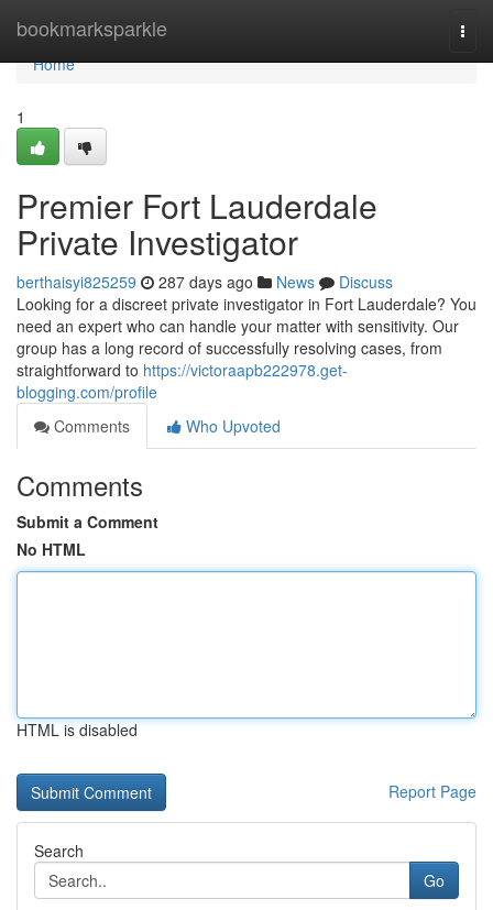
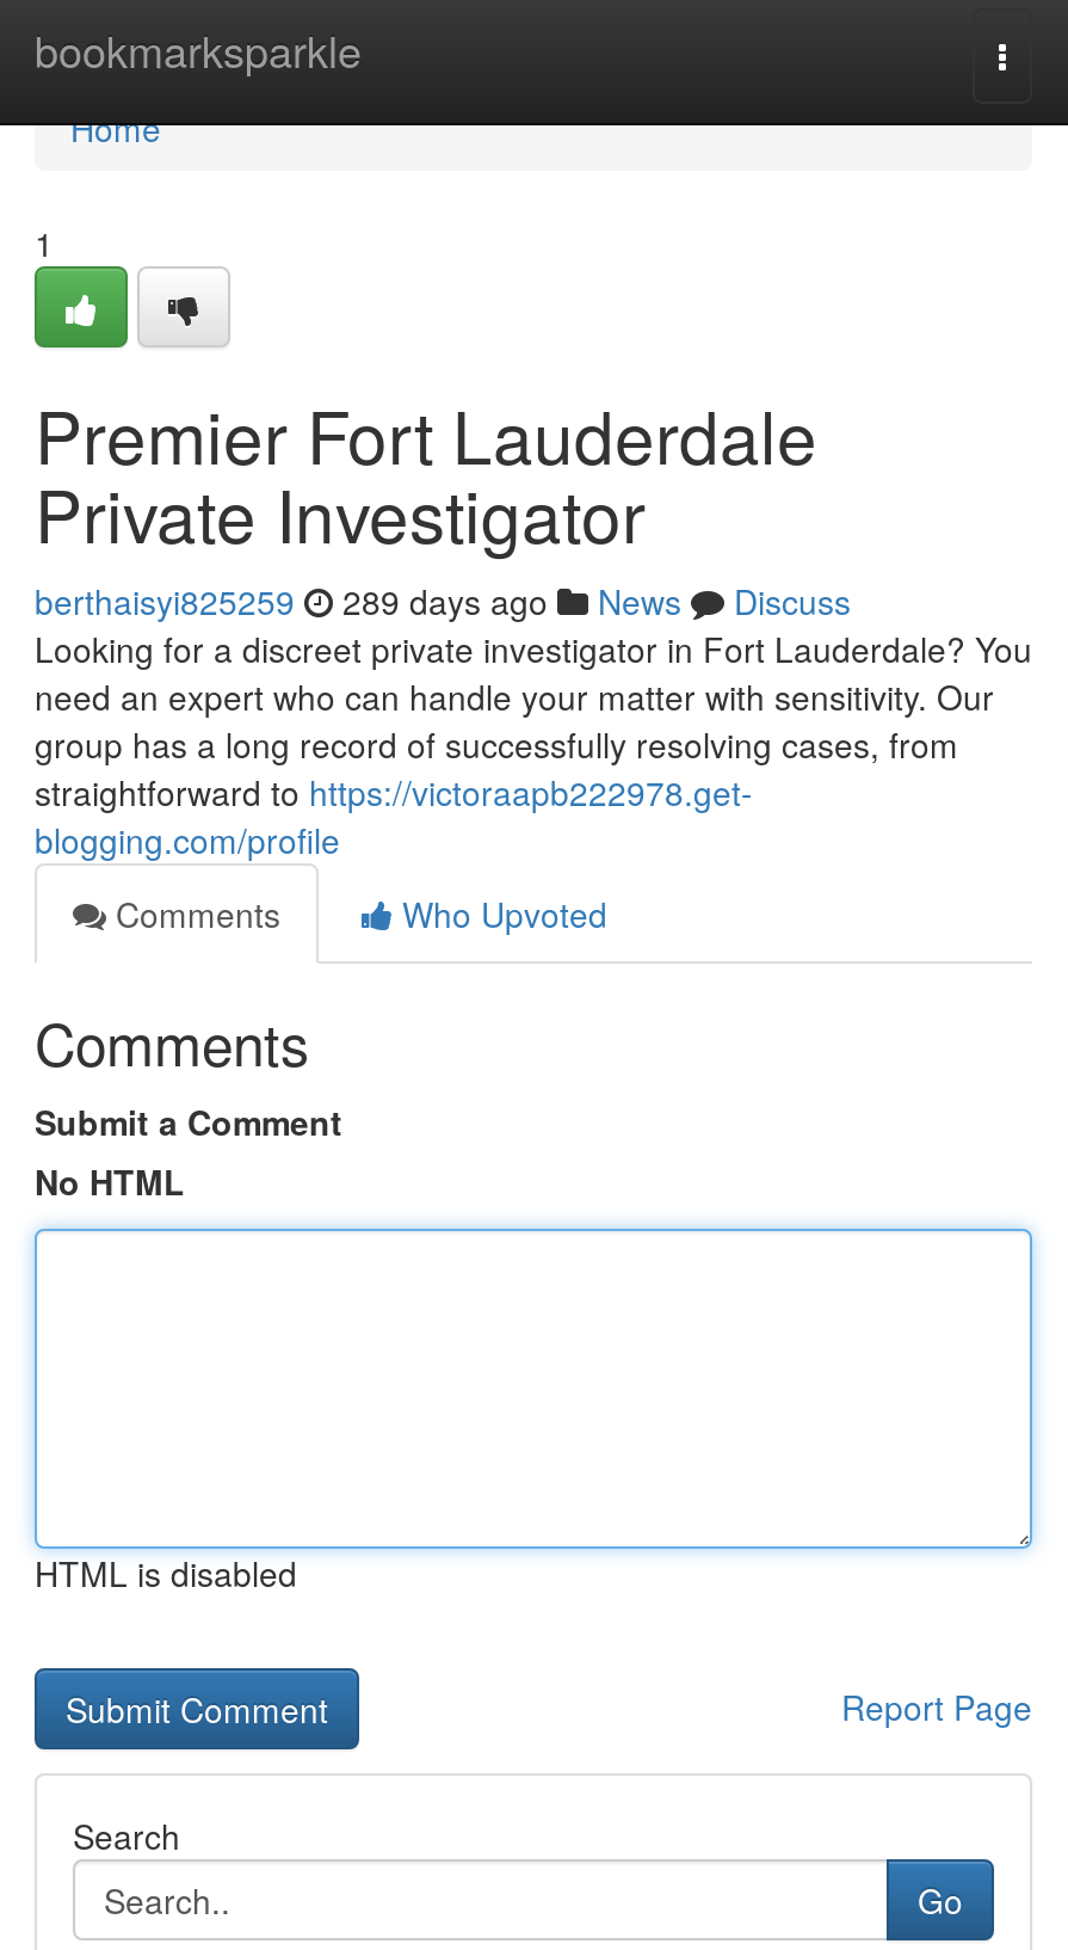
[17,271,393,293] berthaisyi825259 287 days ago News Discuss -> [35,577,851,625] berthaisyi825259 289 days ago News Discuss

